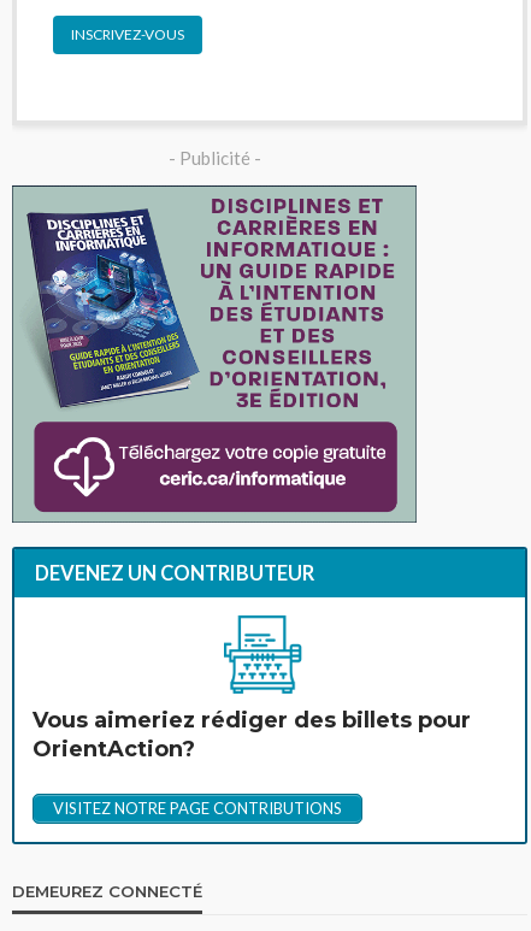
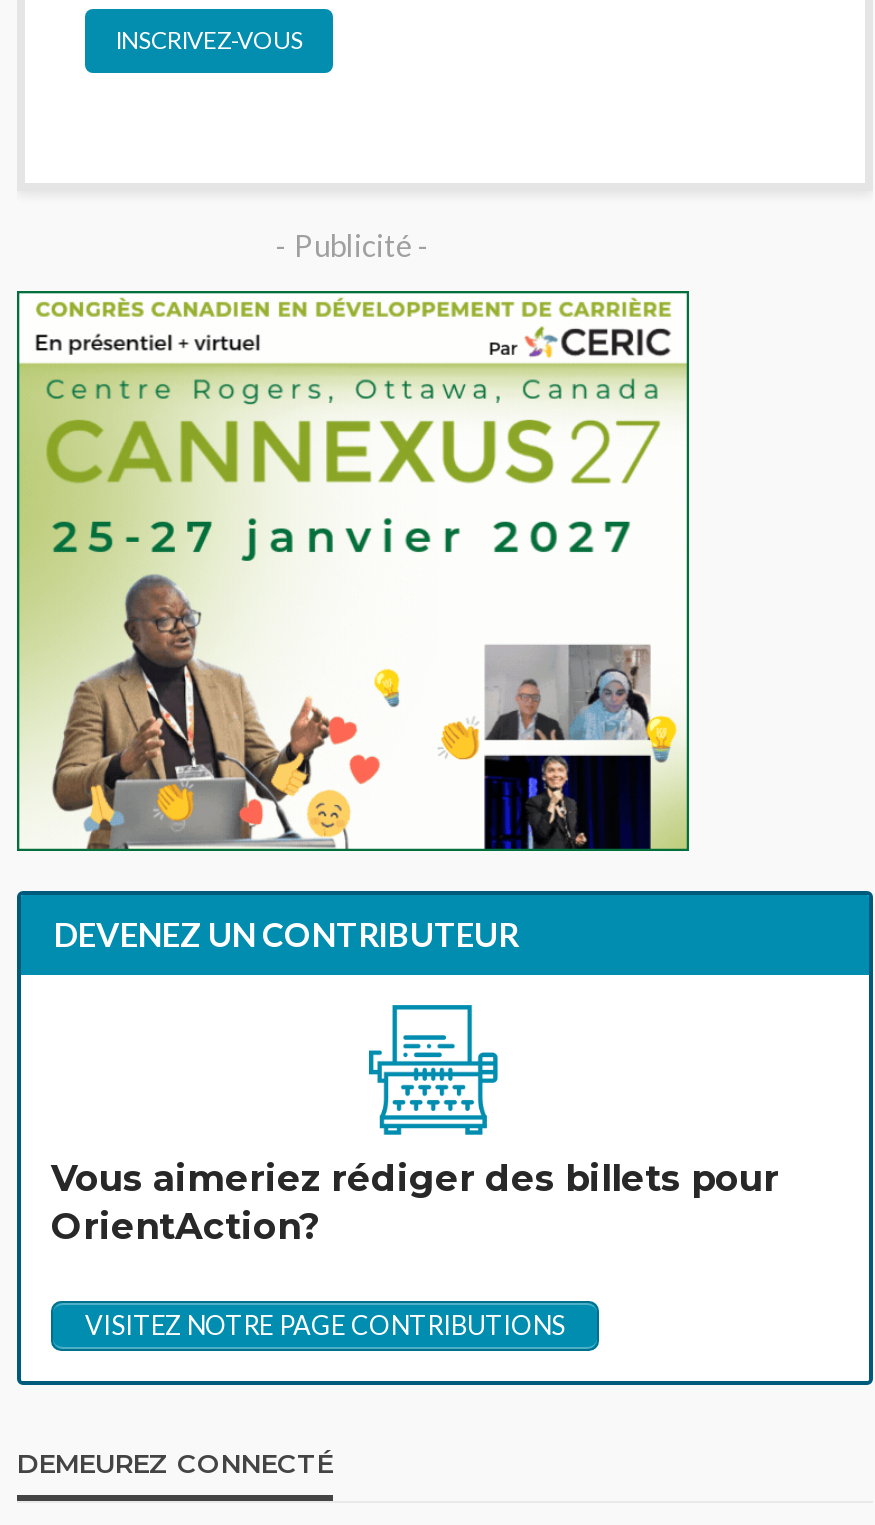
[12,185,417,523] [image] -> [17,295,689,851] [image]

